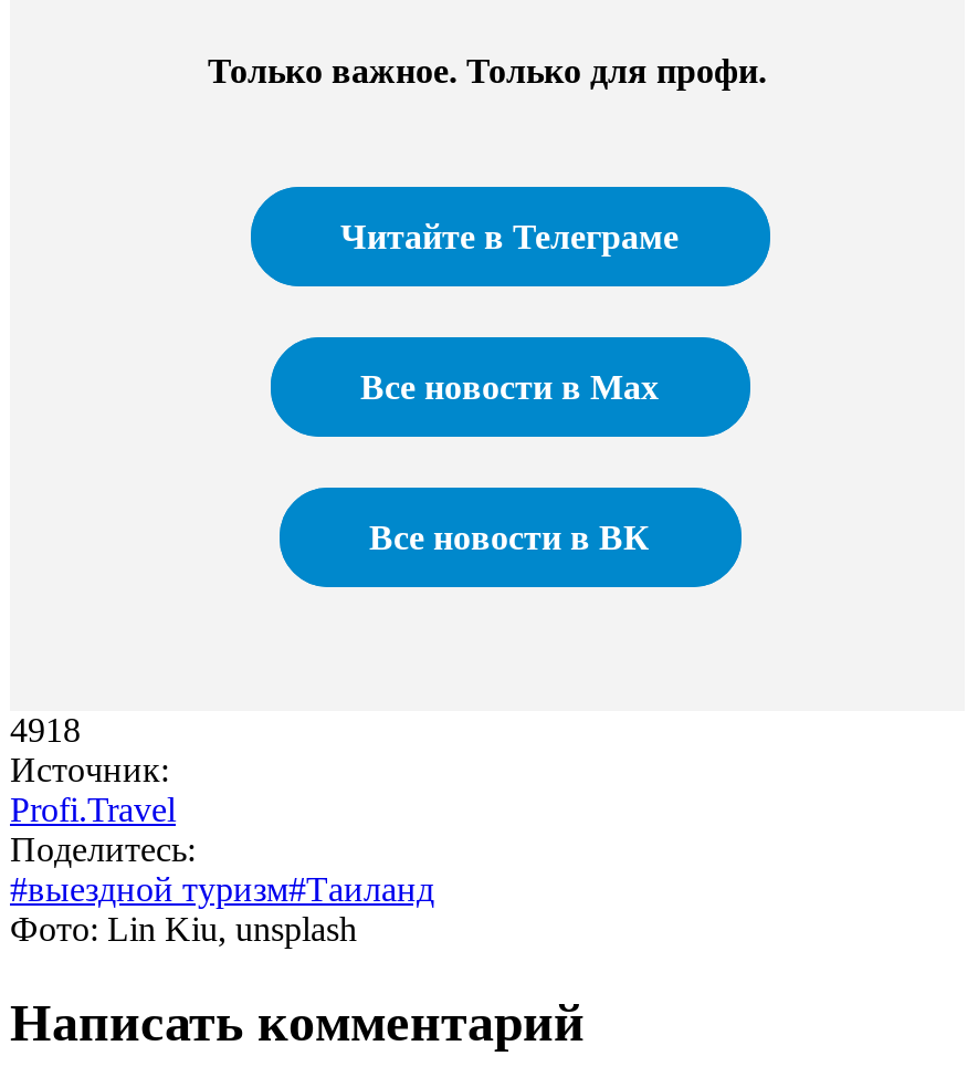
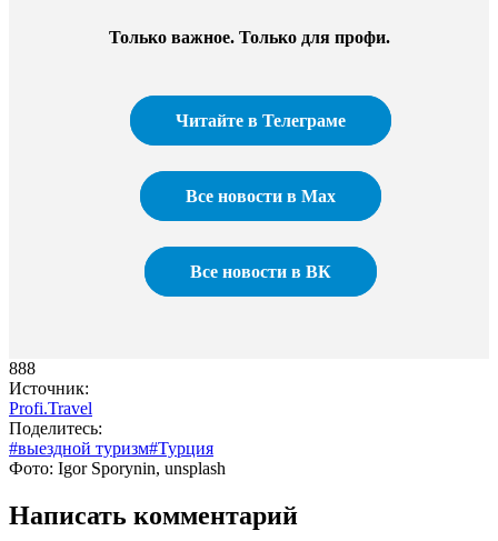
[10,710,81,748] 4918 -> [9,358,36,377] 888
[10,870,434,907] #выездной туризм#Таиланд -> [9,438,213,457] #выездной туризм#Турция
[10,909,357,947] Фото: Lin Kiu, unsplash -> [9,458,226,477] Фото: Igor Sporynin, unsplash

